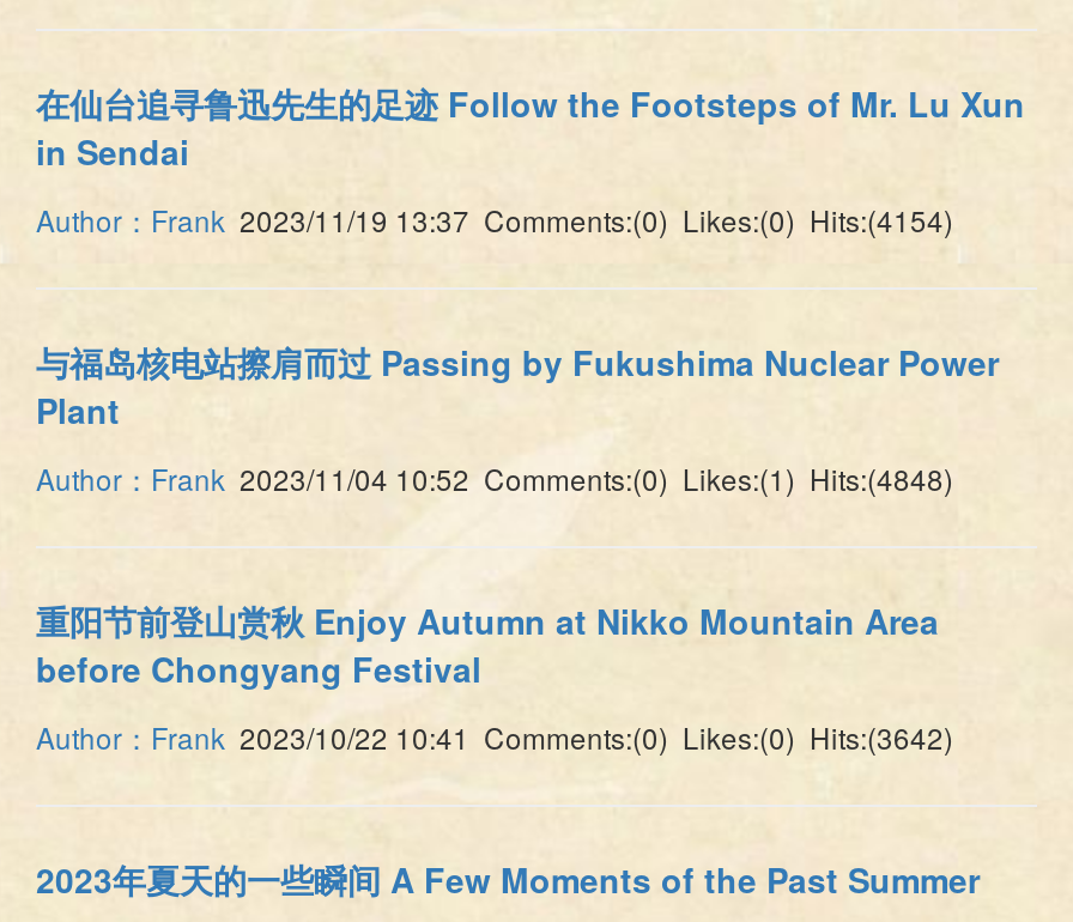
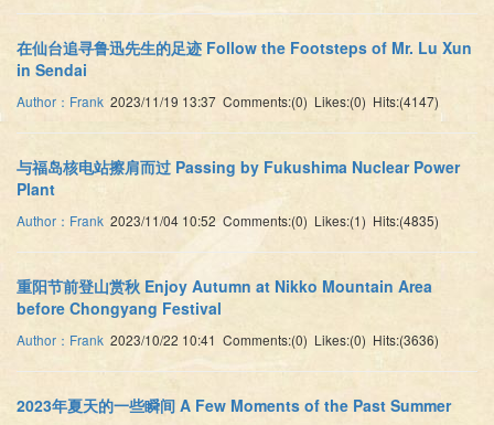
[36,199,960,239] Author：Frank 2023/11/19 13:37 Comments:(0) Likes:(0) Hits:(4154) -> [17,92,442,110] Author：Frank 2023/11/19 13:37 Comments:(0) Likes:(0) Hits:(4147)
[36,457,960,498] Author：Frank 2023/11/04 10:52 Comments:(0) Likes:(1) Hits:(4848) -> [17,211,442,230] Author：Frank 2023/11/04 10:52 Comments:(0) Likes:(1) Hits:(4835)
[36,716,960,757] Author：Frank 2023/10/22 10:41 Comments:(0) Likes:(0) Hits:(3642) -> [17,330,442,349] Author：Frank 2023/10/22 10:41 Comments:(0) Likes:(0) Hits:(3636)

